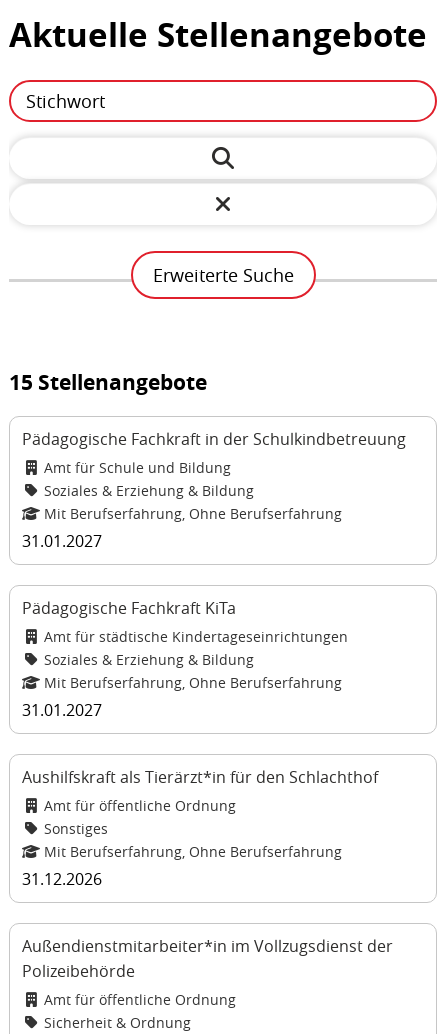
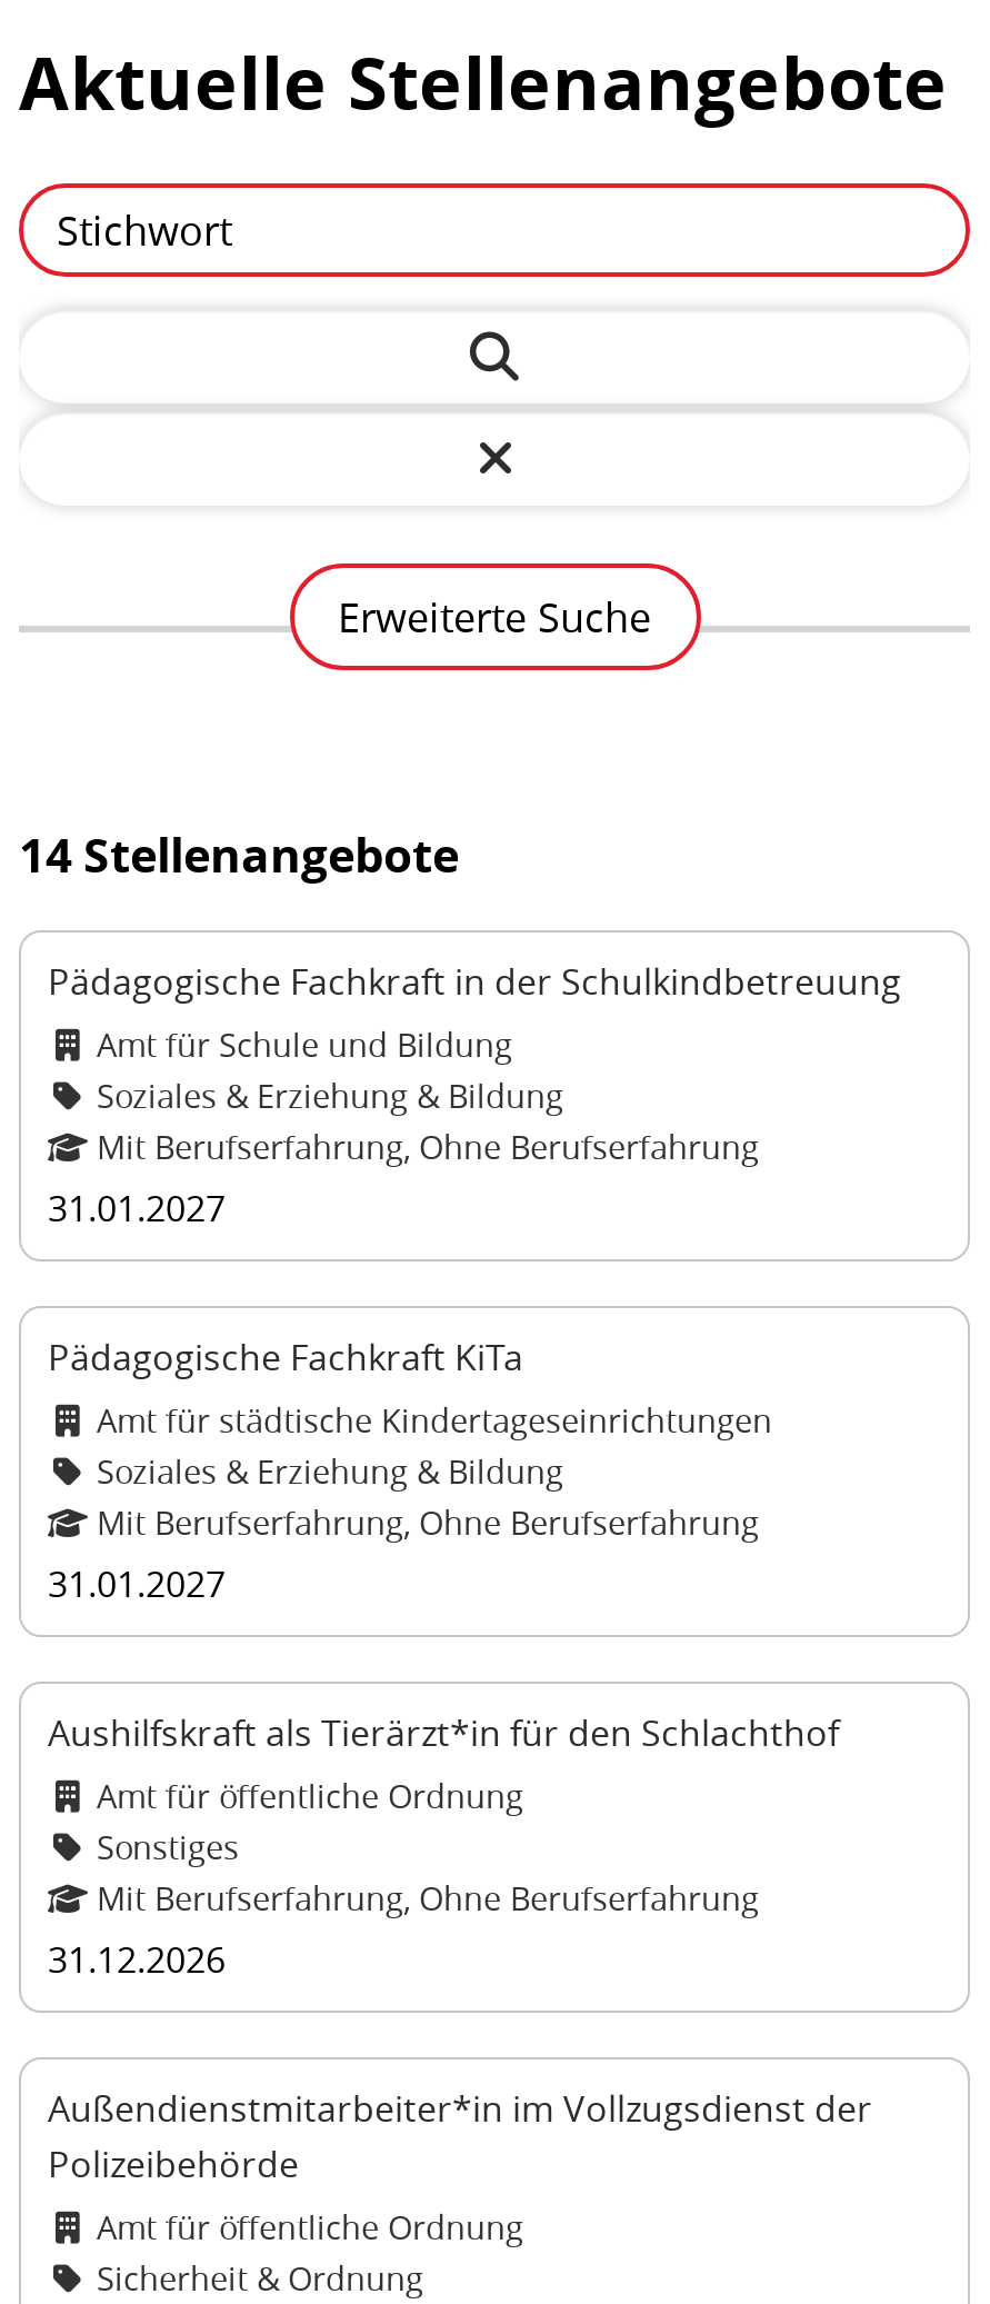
[9,368,207,397] 15 Stellenangebote -> [19,824,459,888] 14 Stellenangebote

